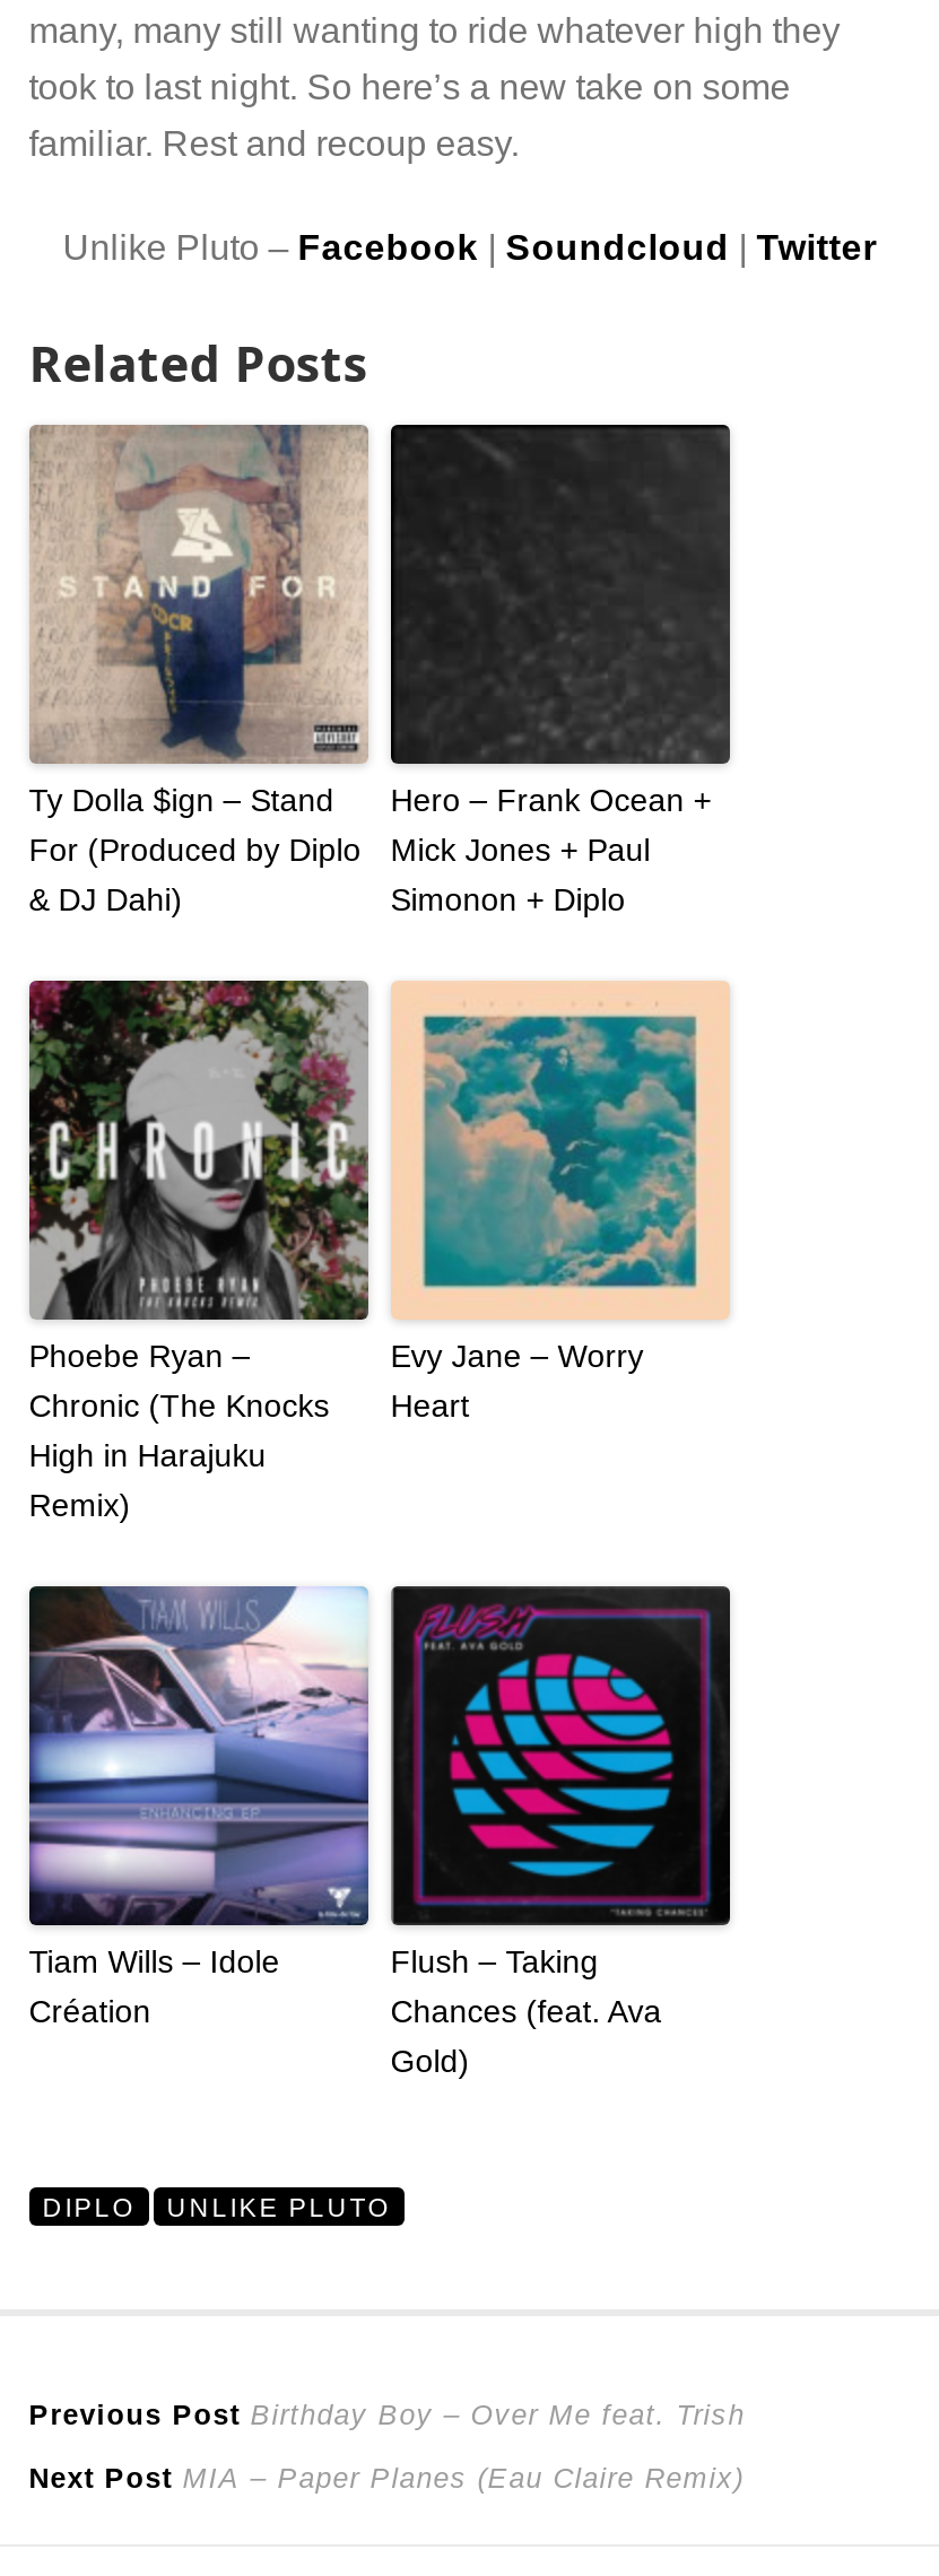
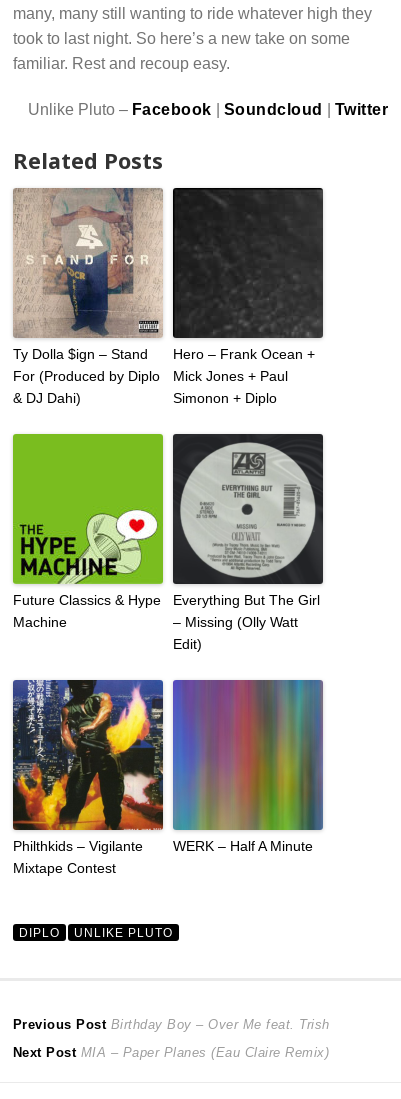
[27,978,371,1523] [image] | Phoebe Ryan – | Chronic (The Knocks | High in Harajuku | Remix) -> [12,433,164,630] [image] | Future Classics & Hype | Machine
[391,981,730,1423] [image] | Evy Jane – Worry | Heart -> [172,433,324,652] [image] | Everything But The Girl | – Missing (Olly Watt | Edit)
[27,1584,371,2029] [image] | Tiam Wills – Idole | Création -> [12,679,164,876] [image] | Philthkids – Vigilante | Mixtape Contest
[391,1584,732,2079] [image] | Flush – Taking | Chances (feat. Ava | Gold) -> [172,679,324,854] [image] | WERK – Half A Minute

